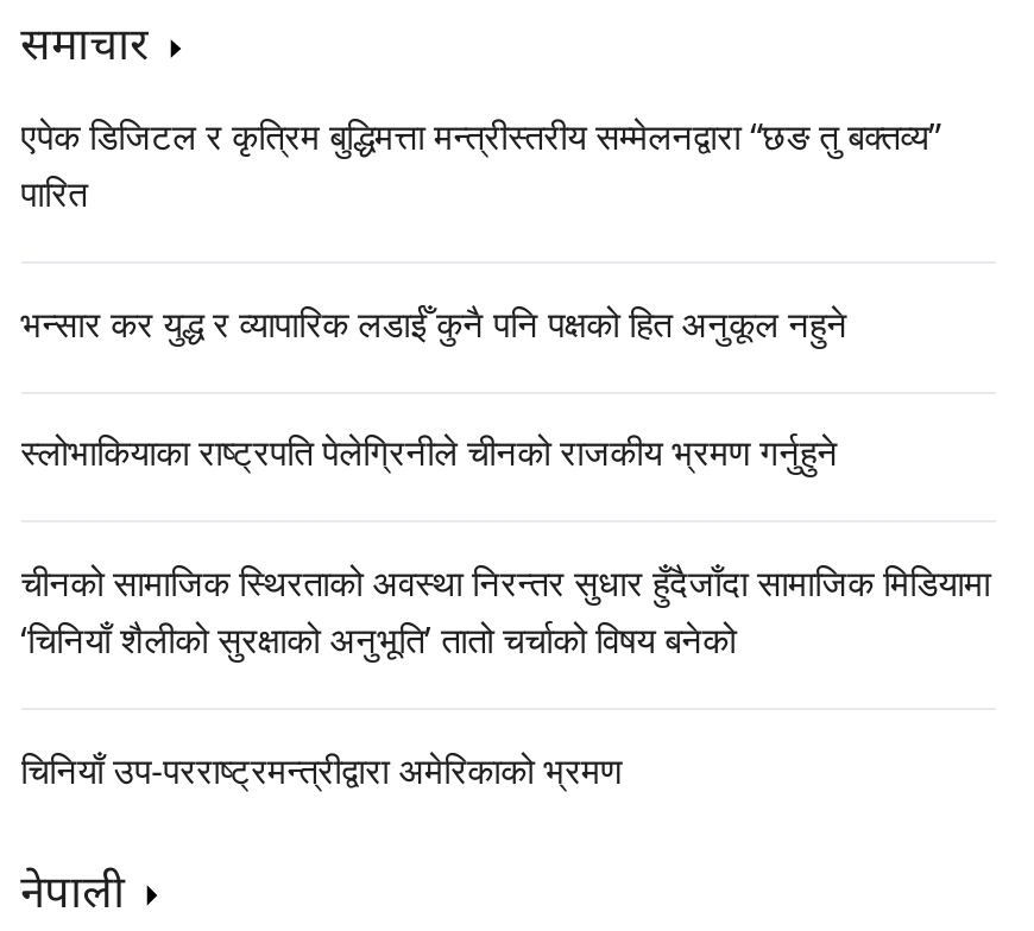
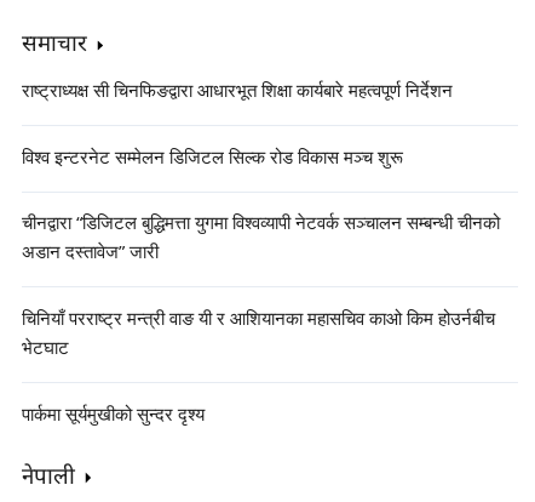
[21,114,941,220] एपेक डिजिटल र कृत्रिम बुद्धिमत्ता मन्त्रीस्तरीय सम्मेलनद्वारा “छङ तु बक्तव्य” | पारित -> [21,79,452,104] राष्ट्राध्यक्ष सी चिनफिङद्वारा आधारभूत शिक्षा कार्यबारे महत्वपूर्ण निर्देशन
[21,301,848,351] भन्सार कर युद्ध र व्यापारिक लडाईँ कुनै पनि पक्षको हित अनुकूल नहुने -> [21,145,403,170] विश्व इन्टरनेट सम्मेलन डिजिटल सिल्क रोड विकास मञ्च शुरू
[21,431,838,481] स्लोभाकियाका राष्ट्रपति पेलेग्रिनीले चीनको राजकीय भ्रमण गर्नुहुने -> [21,211,500,266] चीनद्वारा “डिजिटल बुद्धिमत्ता युगमा विश्वव्यापी नेटवर्क सञ्चालन सम्बन्धी चीनको | अडान दस्तावेज” जारी
[21,561,991,668] चीनको सामाजिक स्थिरताको अवस्था निरन्तर सुधार हुँदैजाँदा सामाजिक मिडियामा | ‘चिनियाँ शैलीको सुरक्षाको अनुभूति’ तातो चर्चाको विषय बनेको -> [21,307,495,362] चिनियाँ परराष्ट्र मन्त्री वाङ यी र आशियानका महासचिव काओ किम होउर्नबीच | भेटघाट
[21,748,622,798] चिनियाँ उप-परराष्ट्रमन्त्रीद्वारा अमेरिकाको भ्रमण -> [21,403,204,428] पार्कमा सूर्यमुखीको सुन्दर दृश्य

